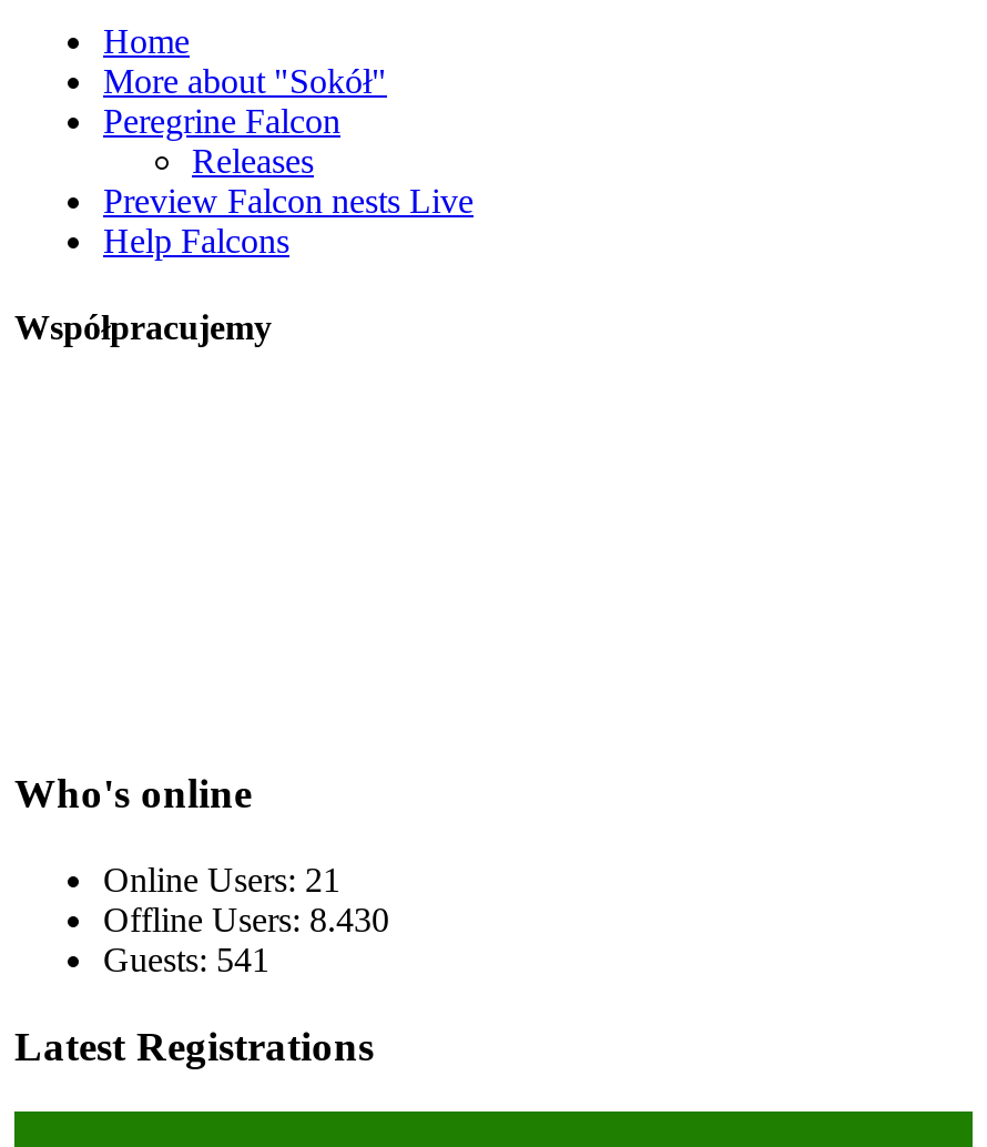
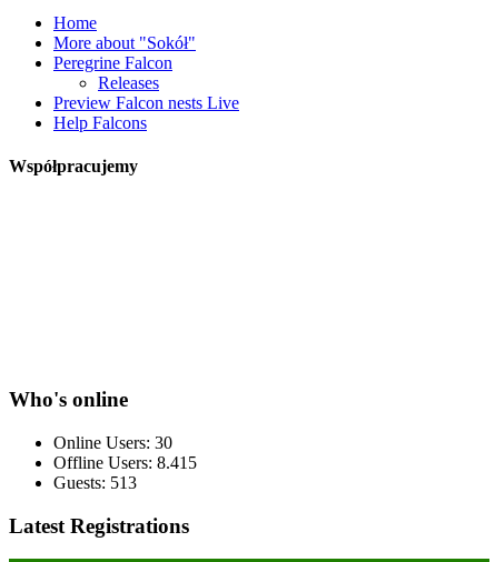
[103,861,340,899] Online Users: 21 -> [53,433,172,452] Online Users: 30
[103,901,389,938] Offline Users: 8.430 -> [53,453,197,472] Offline Users: 8.415
[103,941,269,978] Guests: 541 -> [53,473,137,492] Guests: 513

